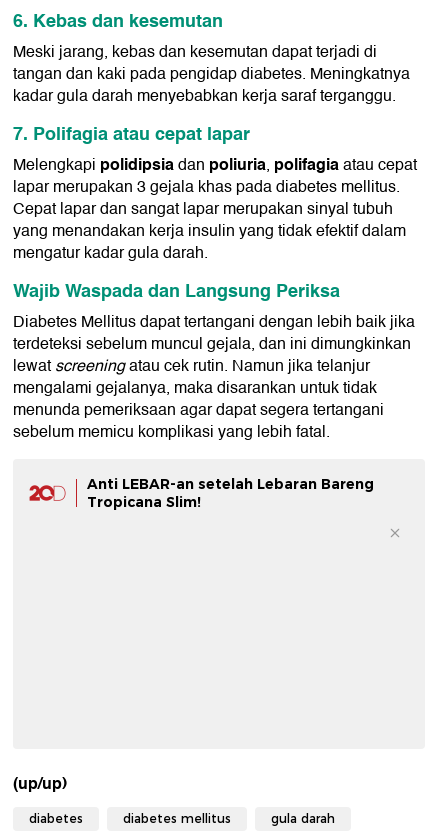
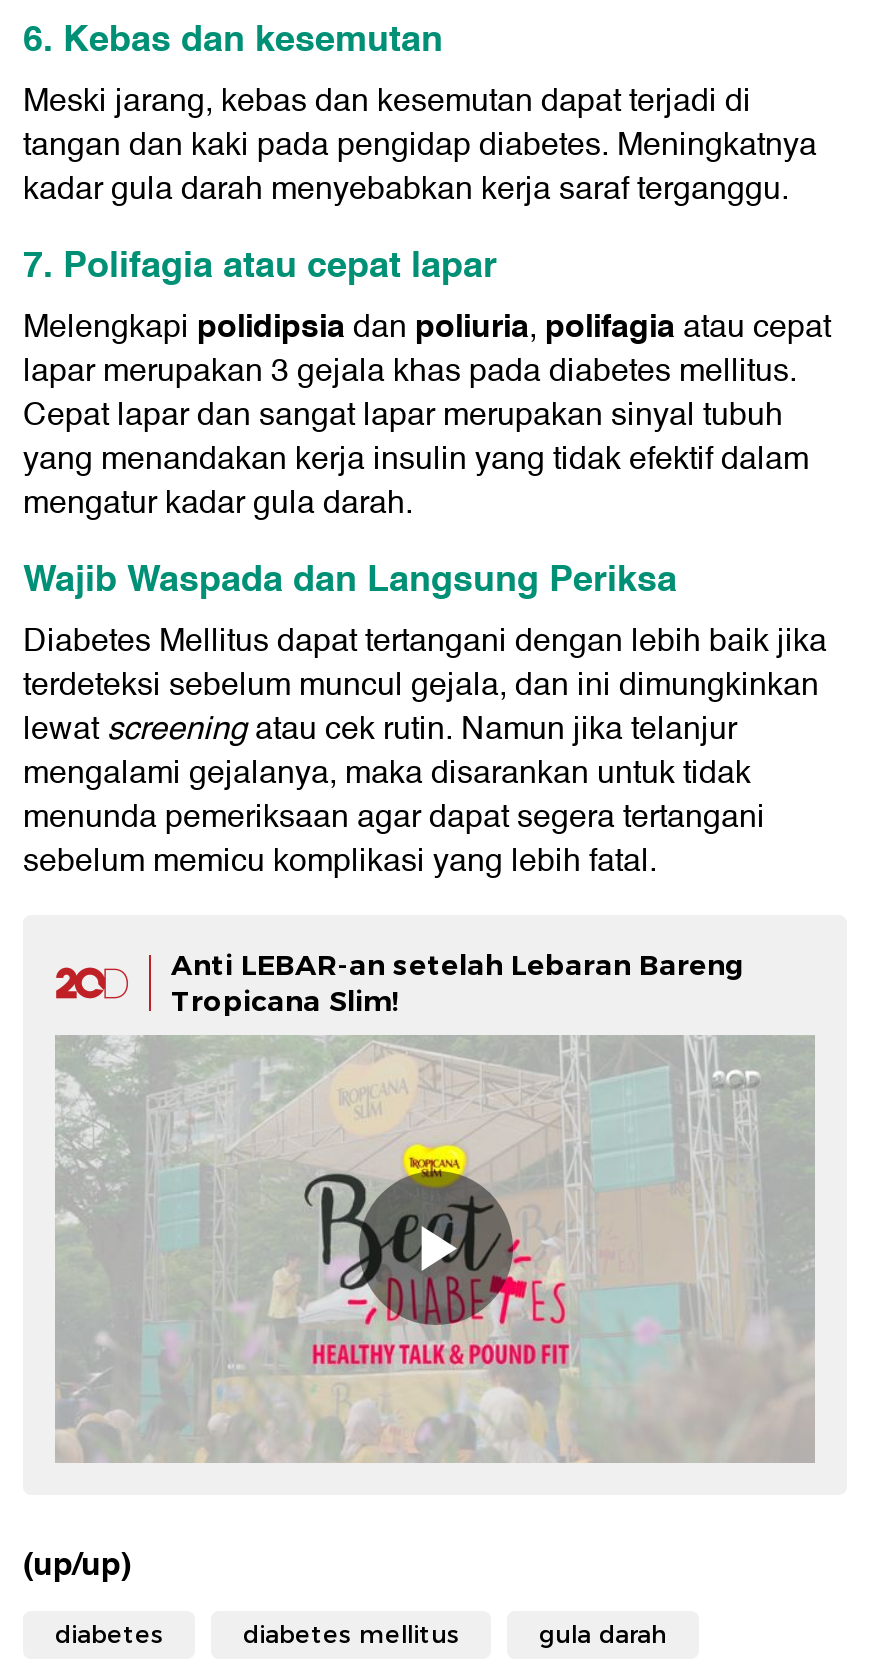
none -> [55,1035,815,1463] [image]

